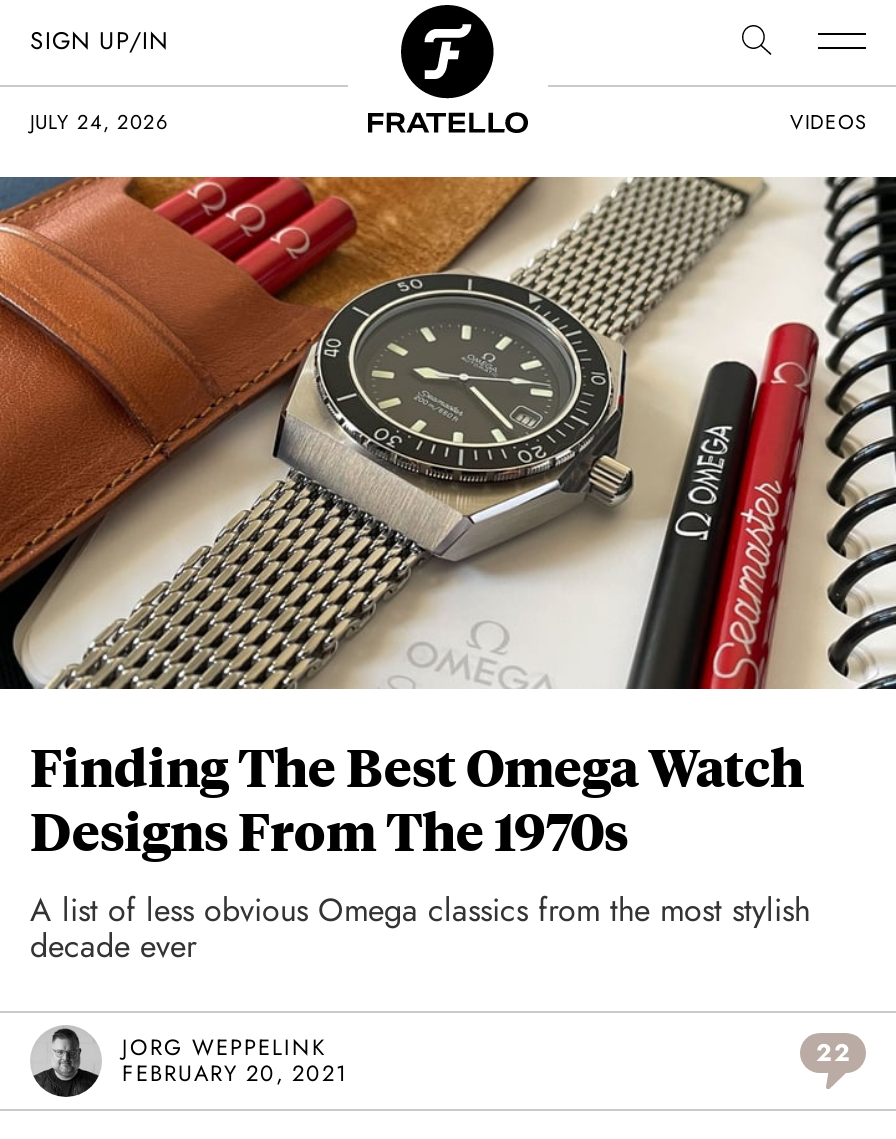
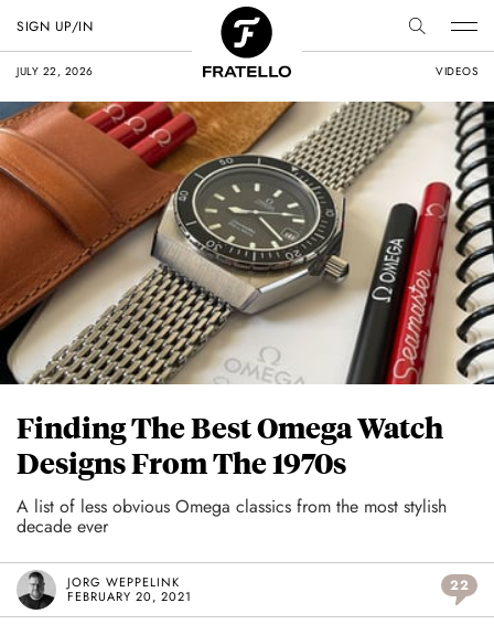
[30,107,169,137] JULY 24, 2026 -> [17,63,93,80] JULY 22, 2026

